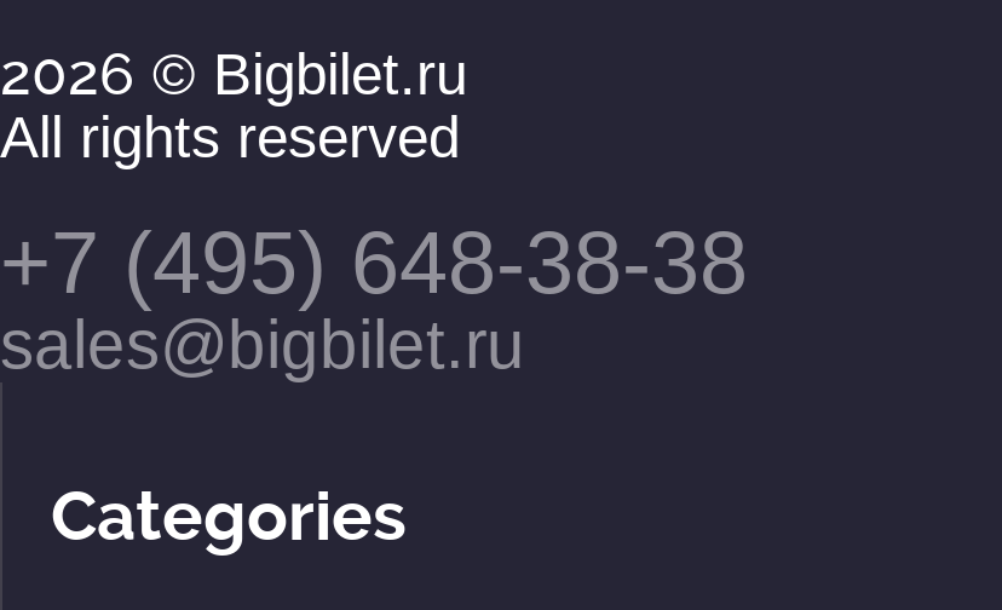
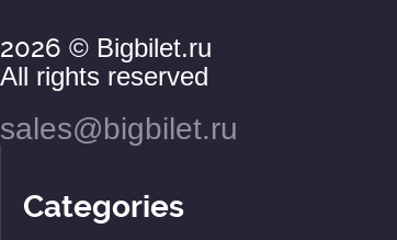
[0,213,748,312] +7 (495) 648-38-38 -> none

